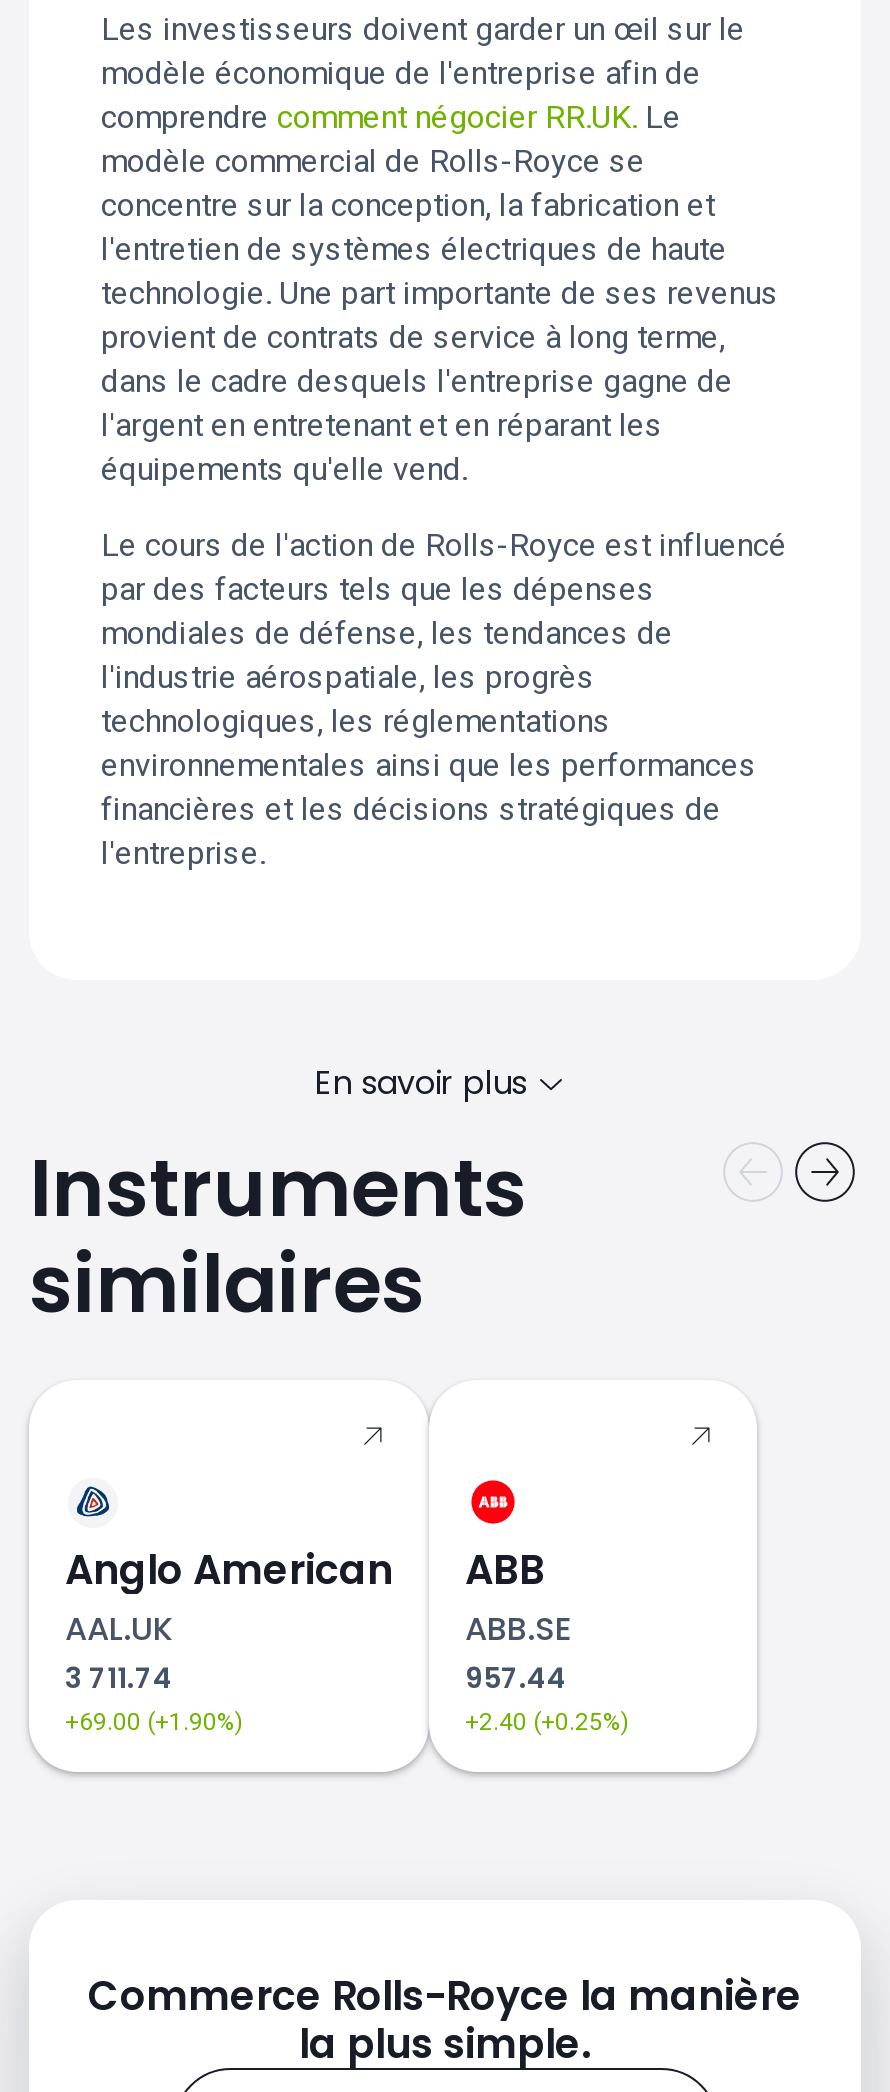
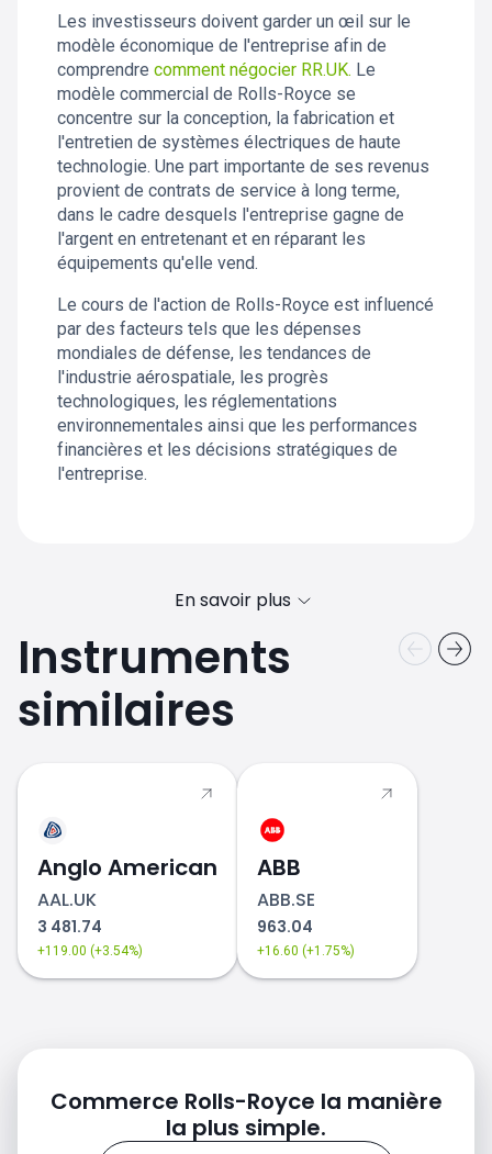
[65,1658,179,1698] 3 711.74 -> [37,916,105,938] 3 481.74
[465,1658,573,1698] 957.44 -> [257,916,316,938] 963.04
[65,1708,255,1736] +69.00 (+1.90%) -> [37,943,149,959] +119.00 (+3.54%)
[465,1708,641,1736] +2.40 (+0.25%) -> [257,943,361,959] +16.60 (+1.75%)

